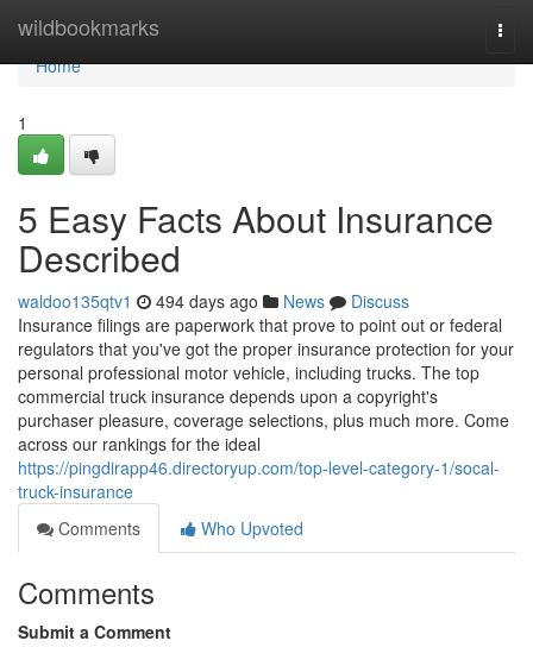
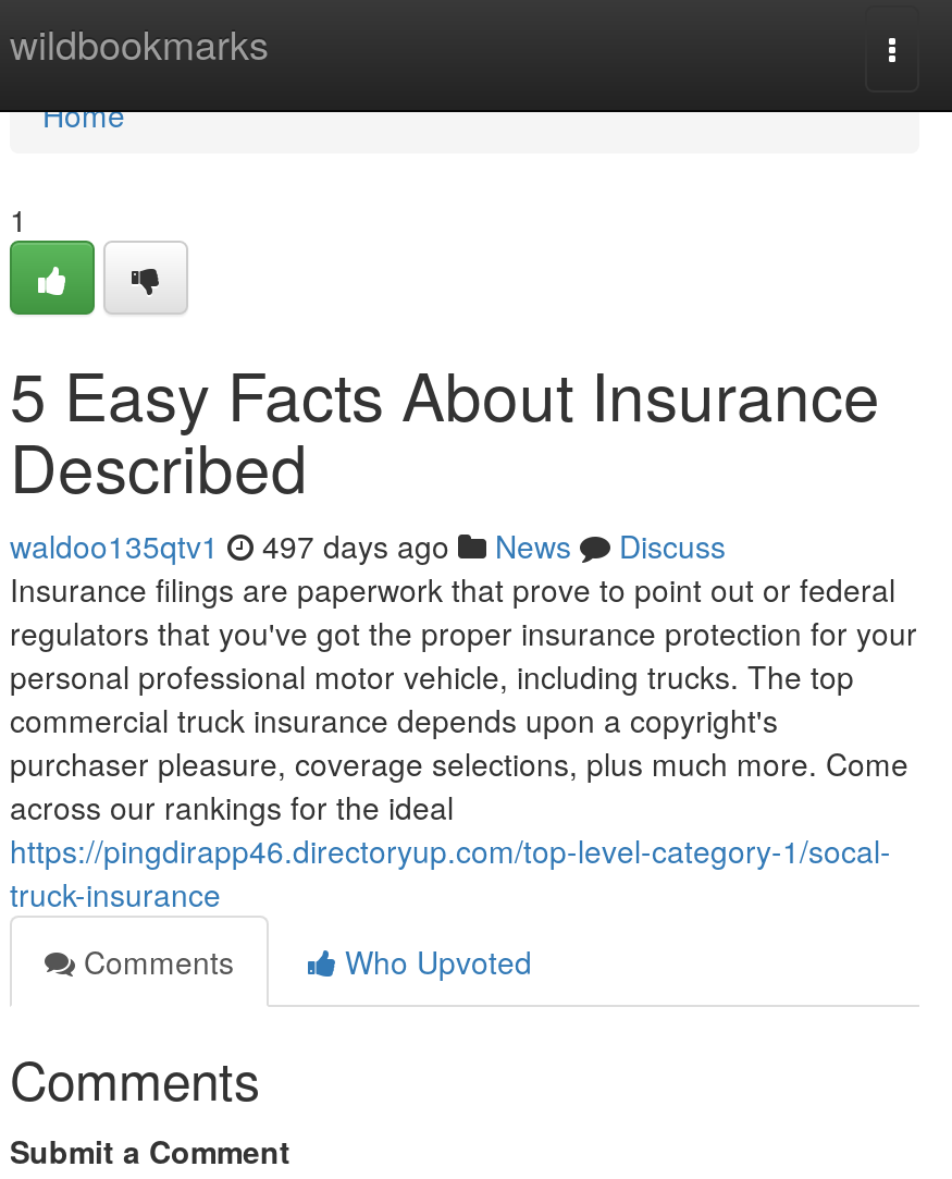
[18,289,409,313] waldoo135qtv1 494 days ago News Discuss -> [10,524,726,567] waldoo135qtv1 497 days ago News Discuss

